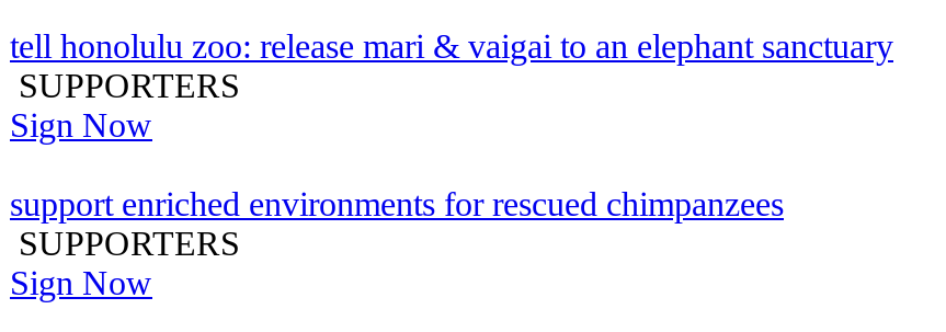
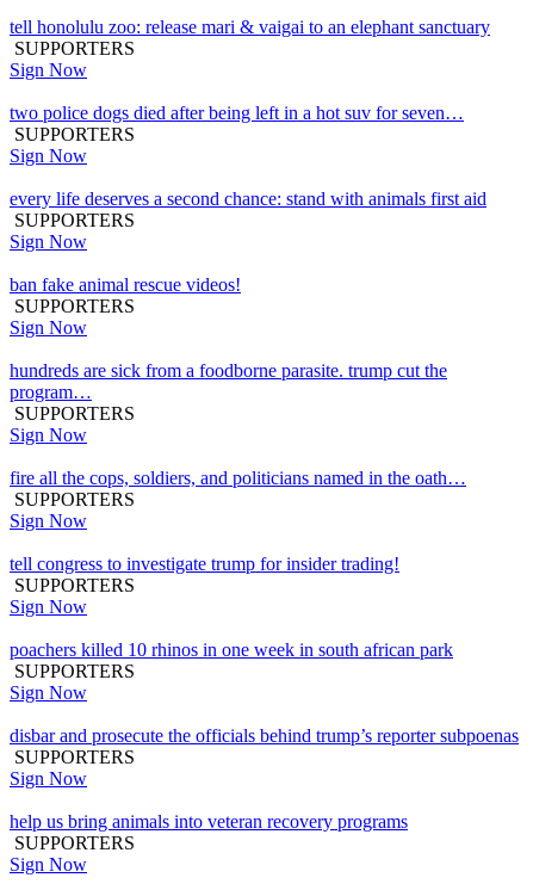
[10,185,784,222] support enriched environments for rescued chimpanzees -> [10,103,519,832] two police dogs died after being left in a hot suv for seven… | SUPPORTERS | Sign Now | every life deserves a second chance: stand with animals first aid | SUPPORTERS | Sign Now | ban fake animal rescue videos! | SUPPORTERS | Sign Now | hundreds are sick from a foodborne parasite. trump cut the | program… | SUPPORTERS | Sign Now | fire all the cops, soldiers, and politicians named in the oath… | SUPPORTERS | Sign Now | tell congress to investigate trump for insider trading! | SUPPORTERS | Sign Now | poachers killed 10 rhinos in one week in south african park | SUPPORTERS | Sign Now | disbar and prosecute the officials behind trump’s reporter subpoenas | SUPPORTERS | Sign Now | help us bring animals into veteran recovery programs

